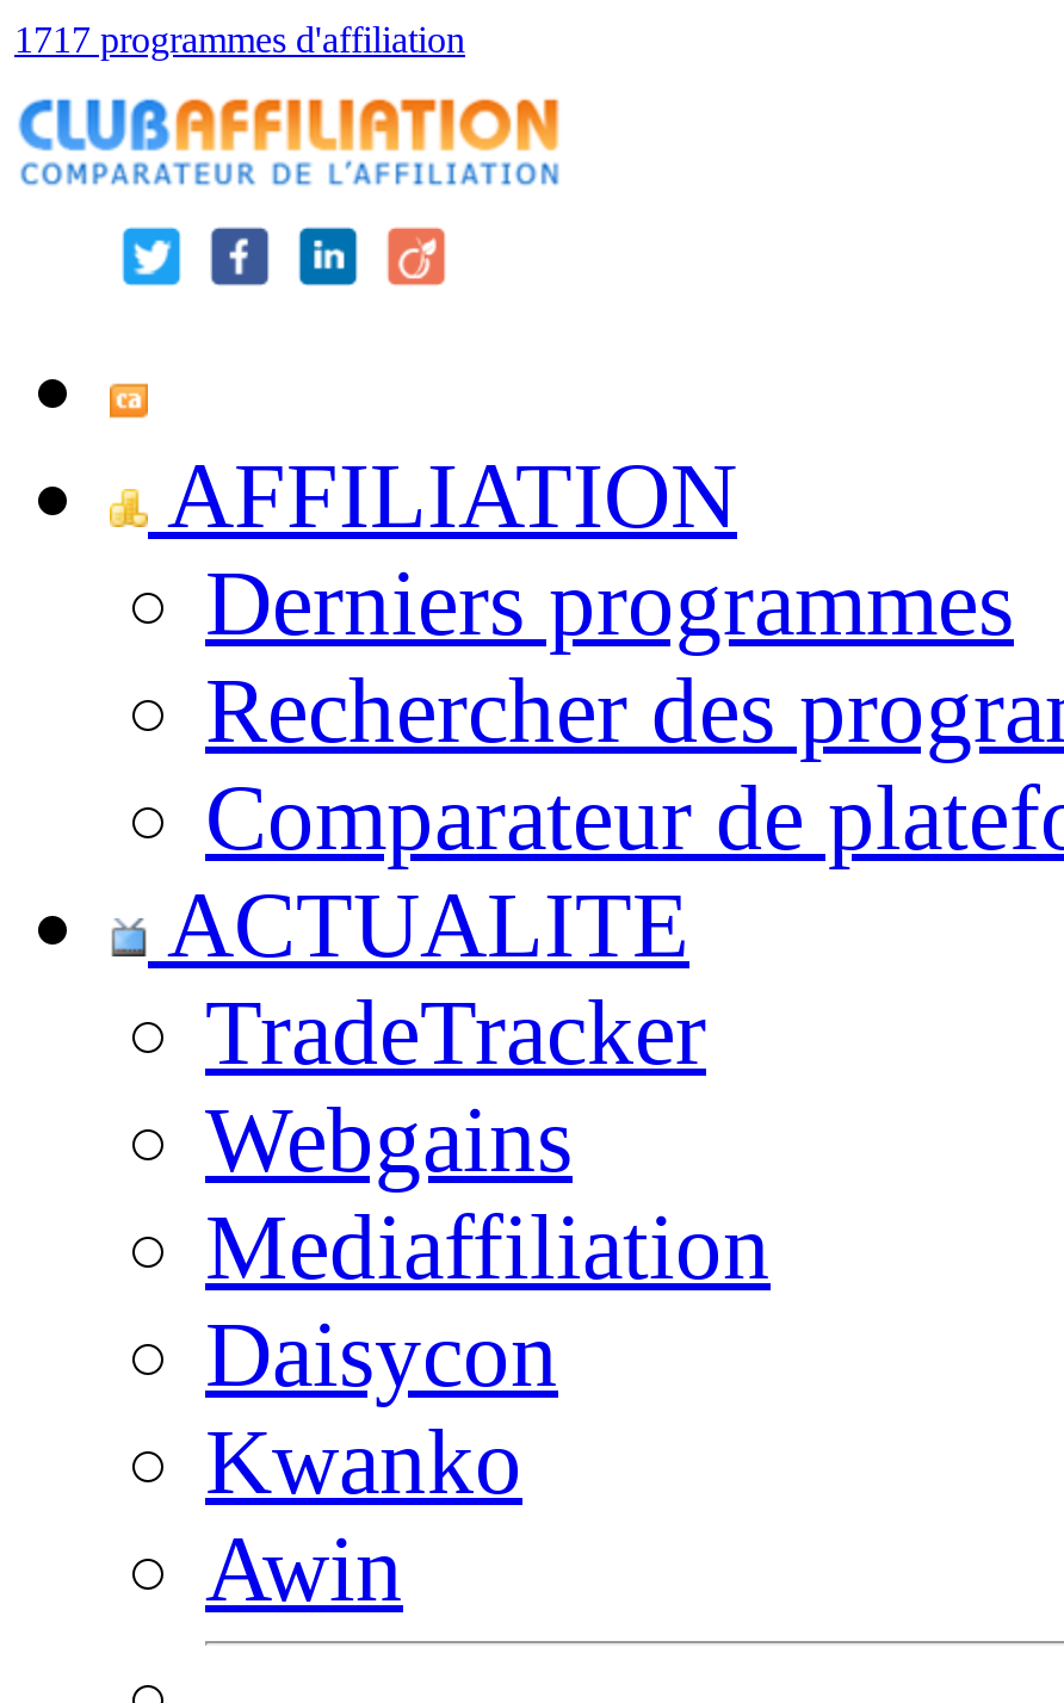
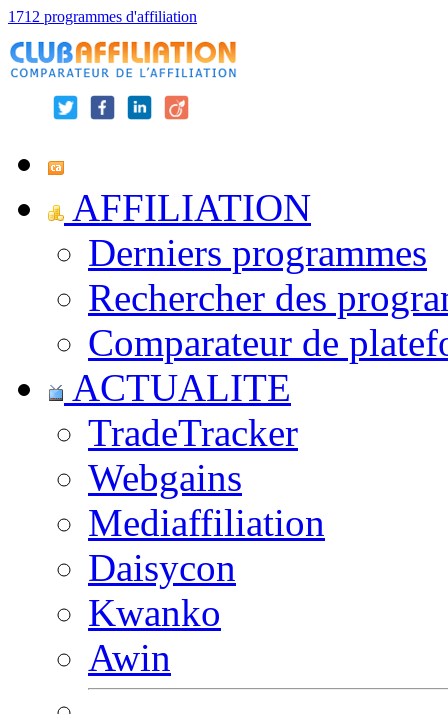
[14,19,465,60] 1717 programmes d'affiliation -> [8,8,197,25] 1712 programmes d'affiliation

